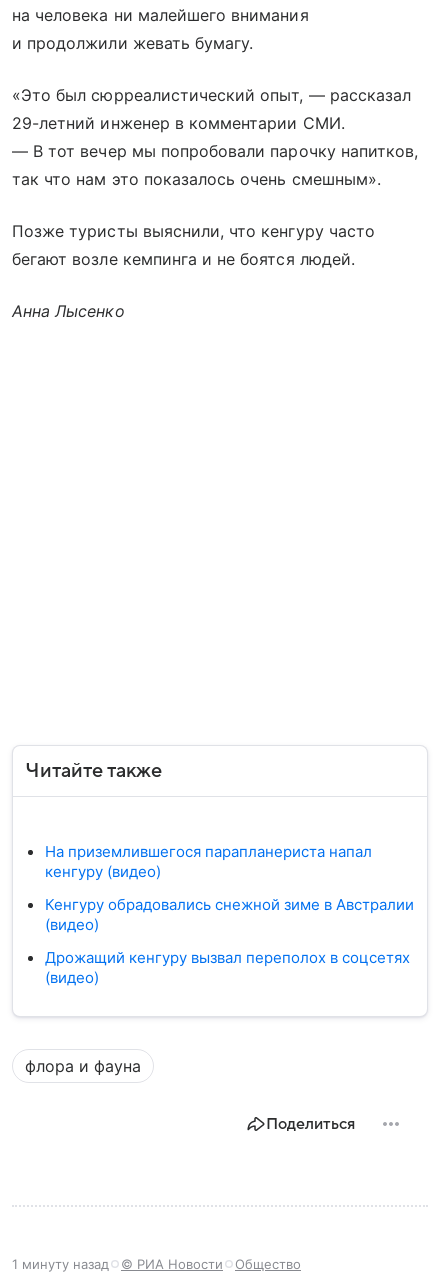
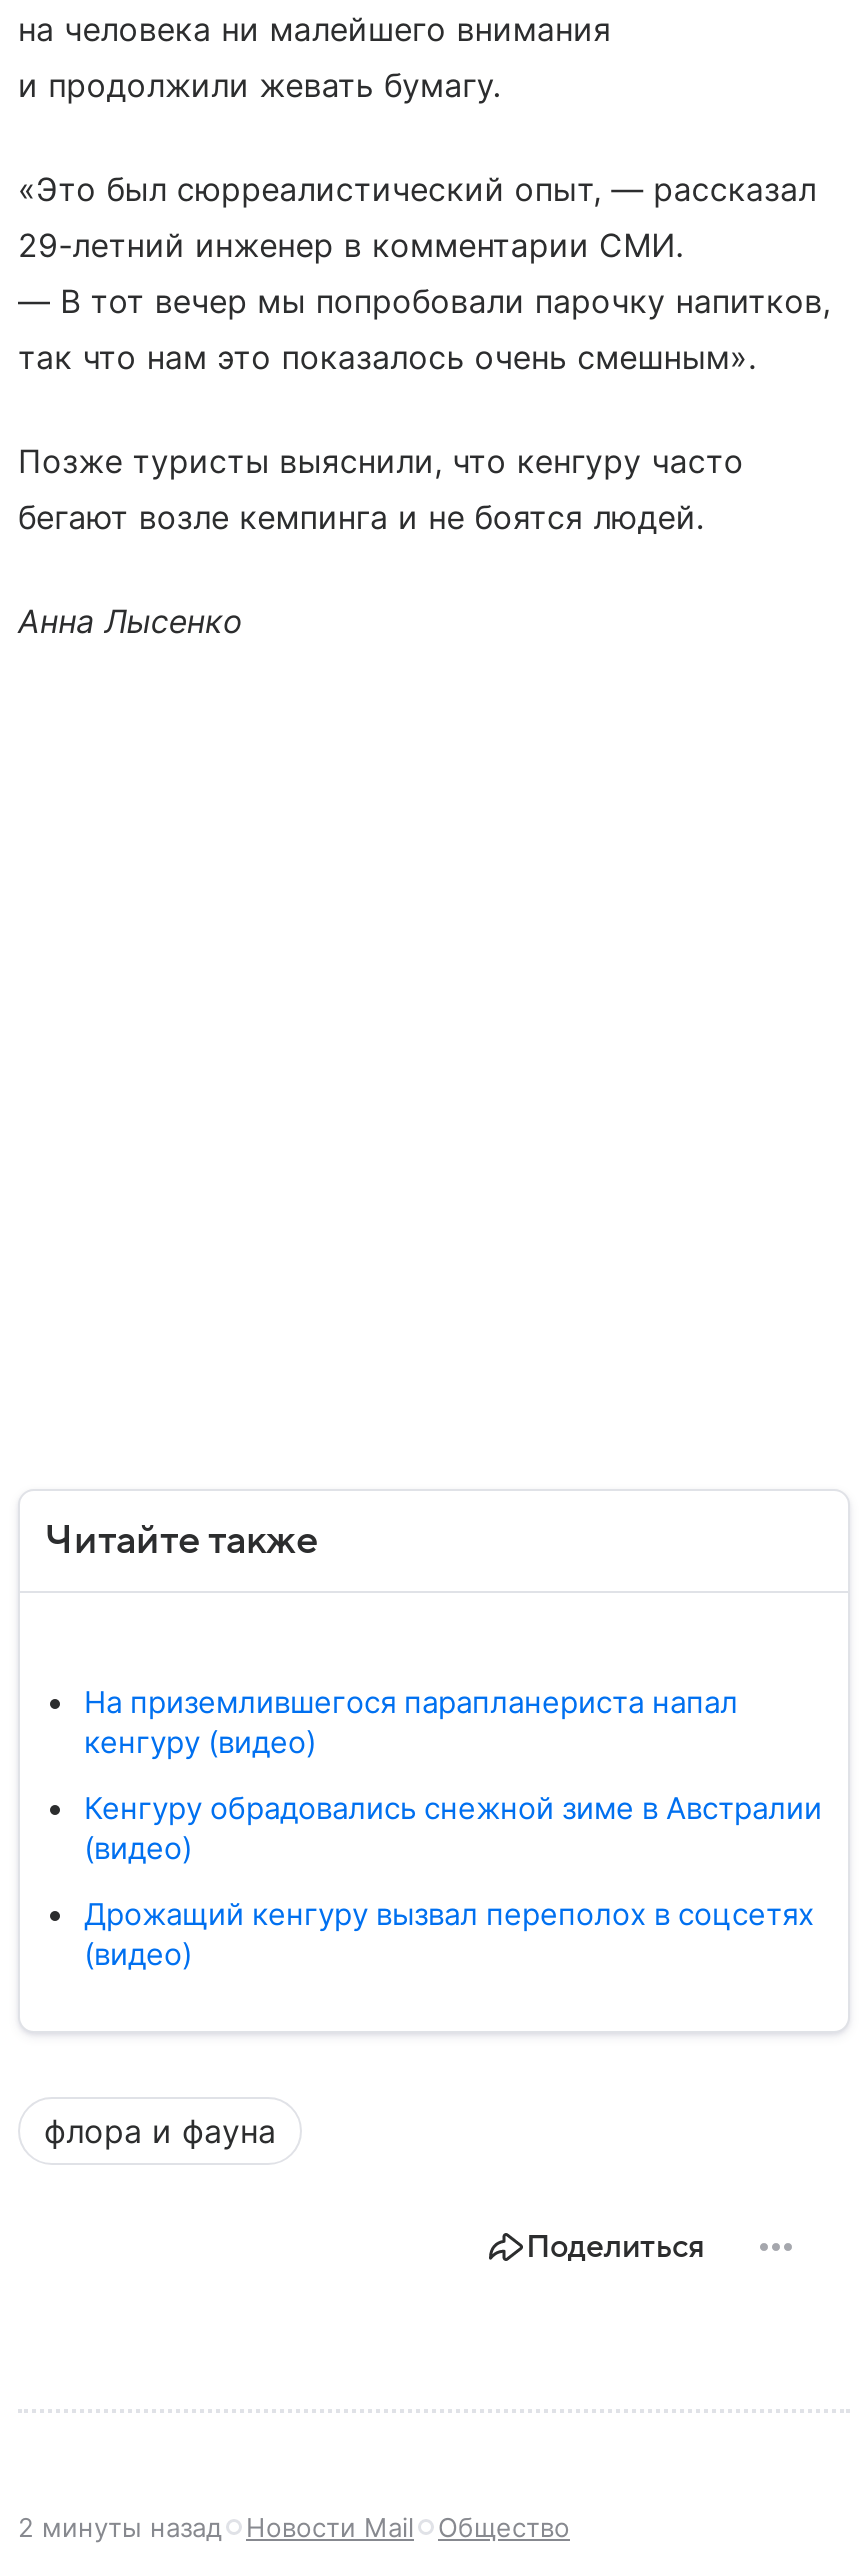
[12,1256,223,1272] 1 минуту назад | © РИА Новости -> [18,2511,414,2543] 2 минуты назад | Новости Mail

